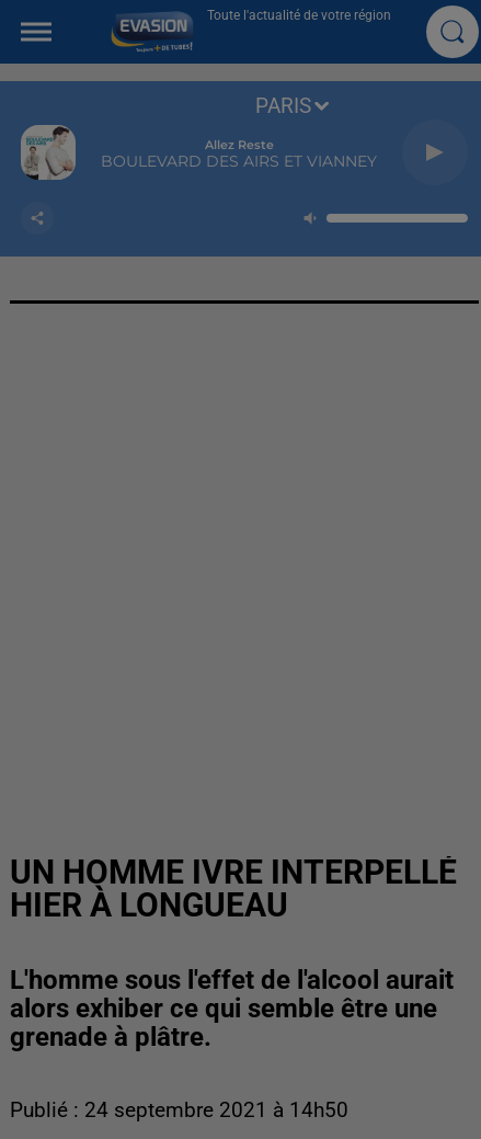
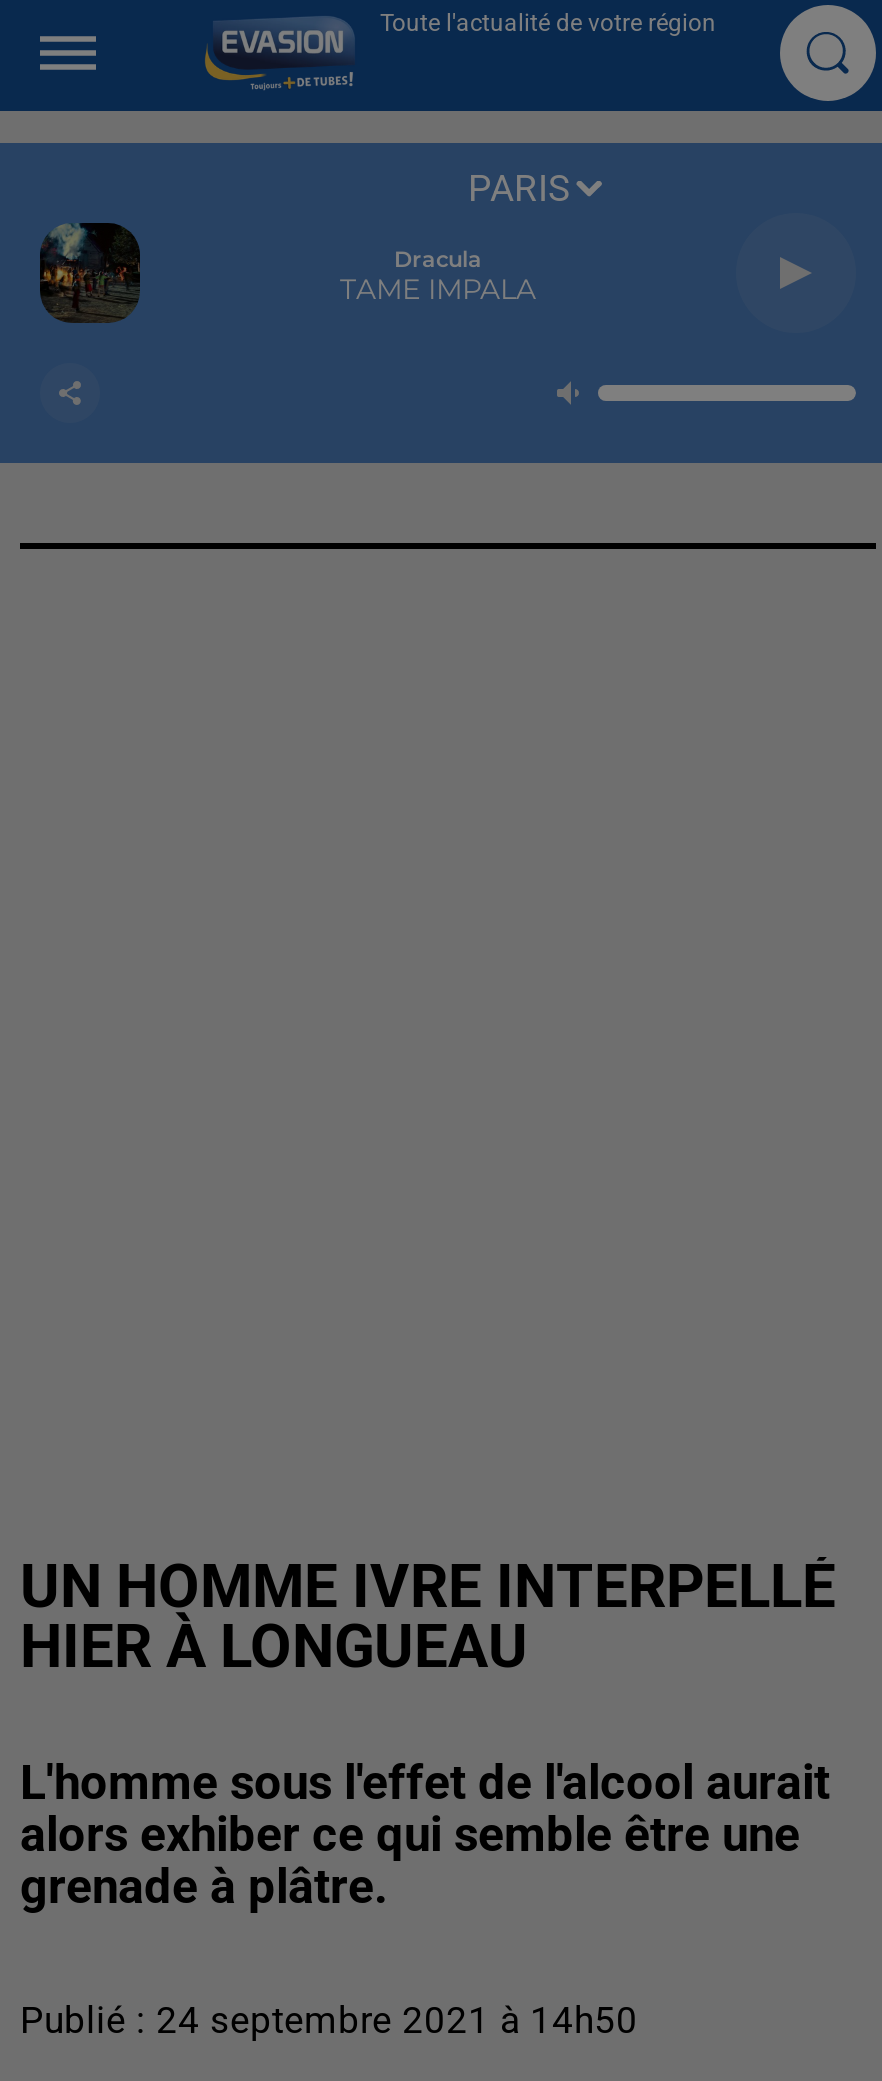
[20,124,77,181] [image] -> [38,221,142,325] [image]
[101,137,377,171] Allez Reste | BOULEVARD DES AIRS ET VIANNEY -> [340,245,536,307] Dracula | TAME IMPALA

